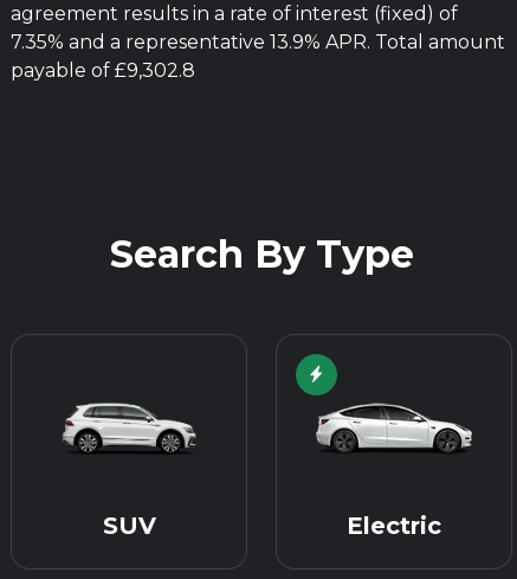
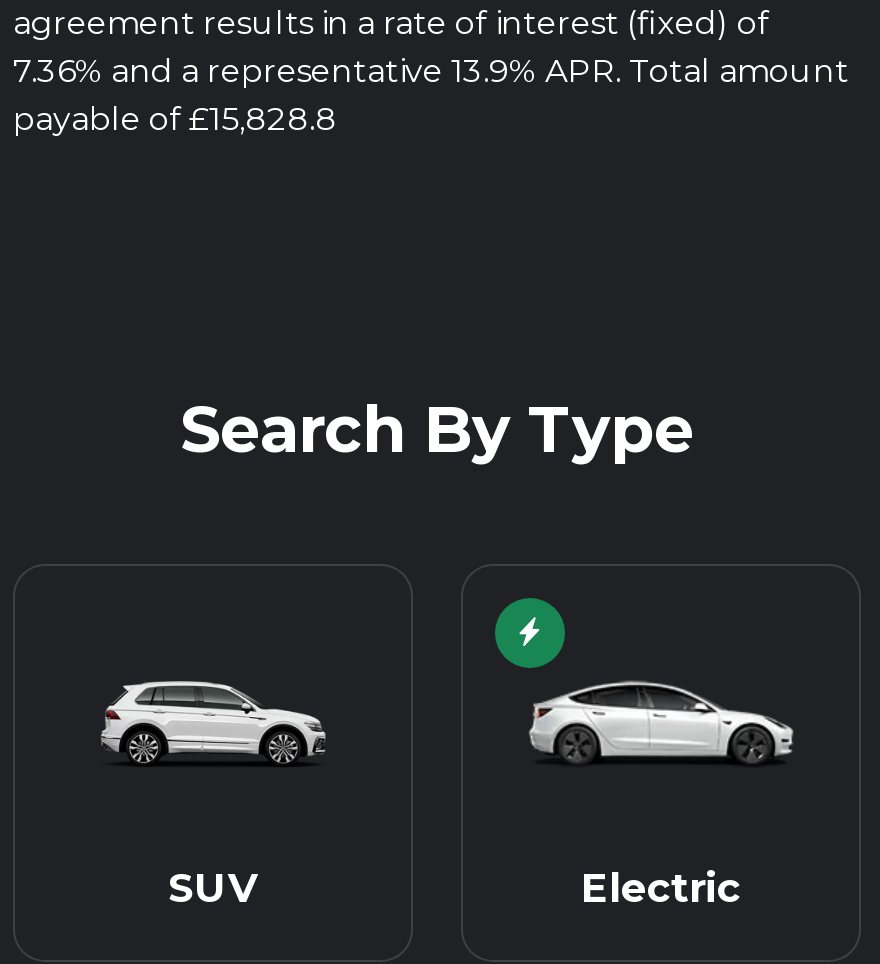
[11,31,505,53] 7.35% and a representative 13.9% APR. Total amount -> [13,52,849,90] 7.36% and a representative 13.9% APR. Total amount
[11,59,195,82] payable of £9,302.8 -> [13,100,337,138] payable of £15,828.8

